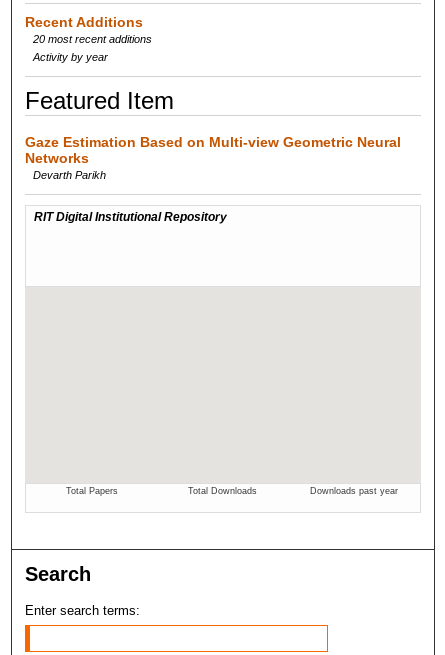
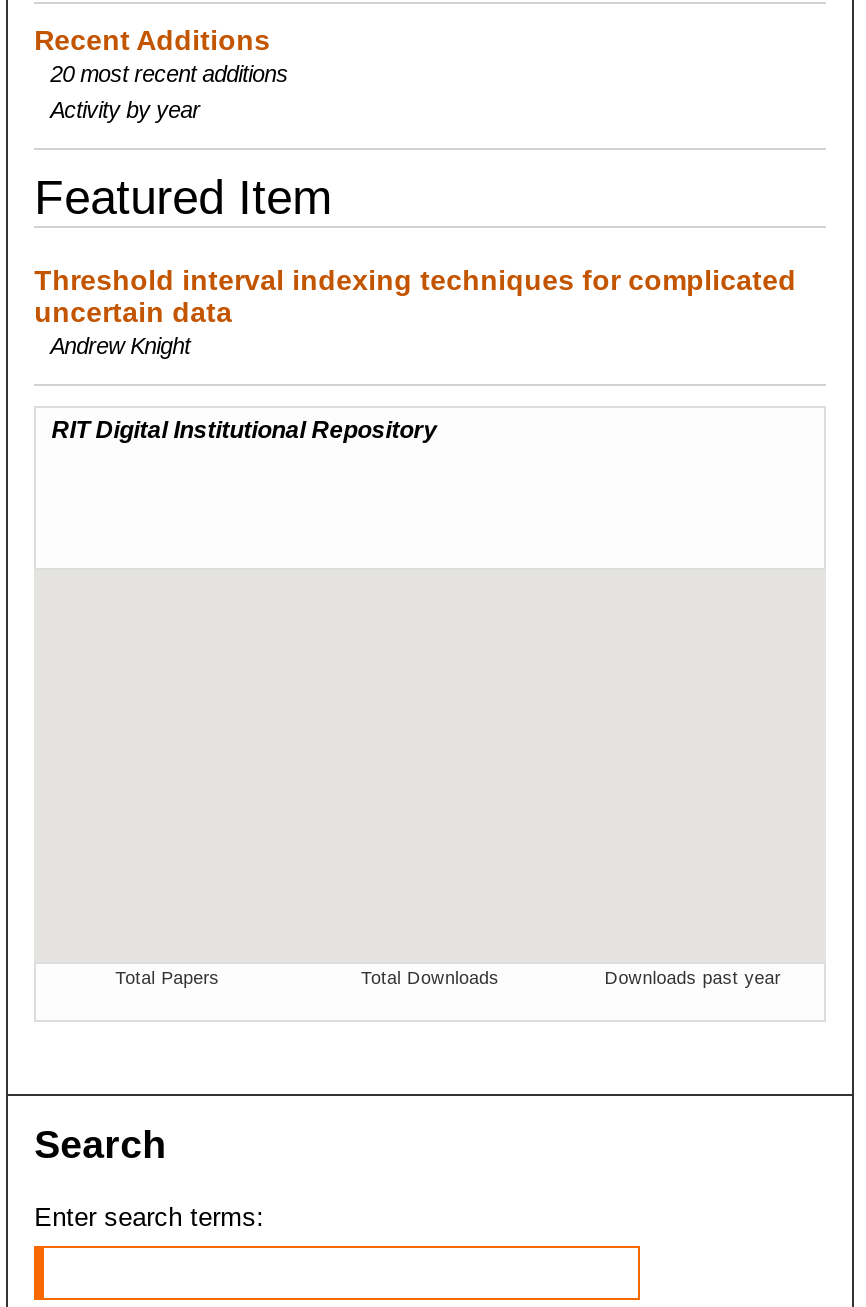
[25,134,401,181] Gaze Estimation Based on Multi-view Geometric Neural | Networks | Devarth Parikh -> [34,264,796,358] Threshold interval indexing techniques for complicated | uncertain data | Andrew Knight

